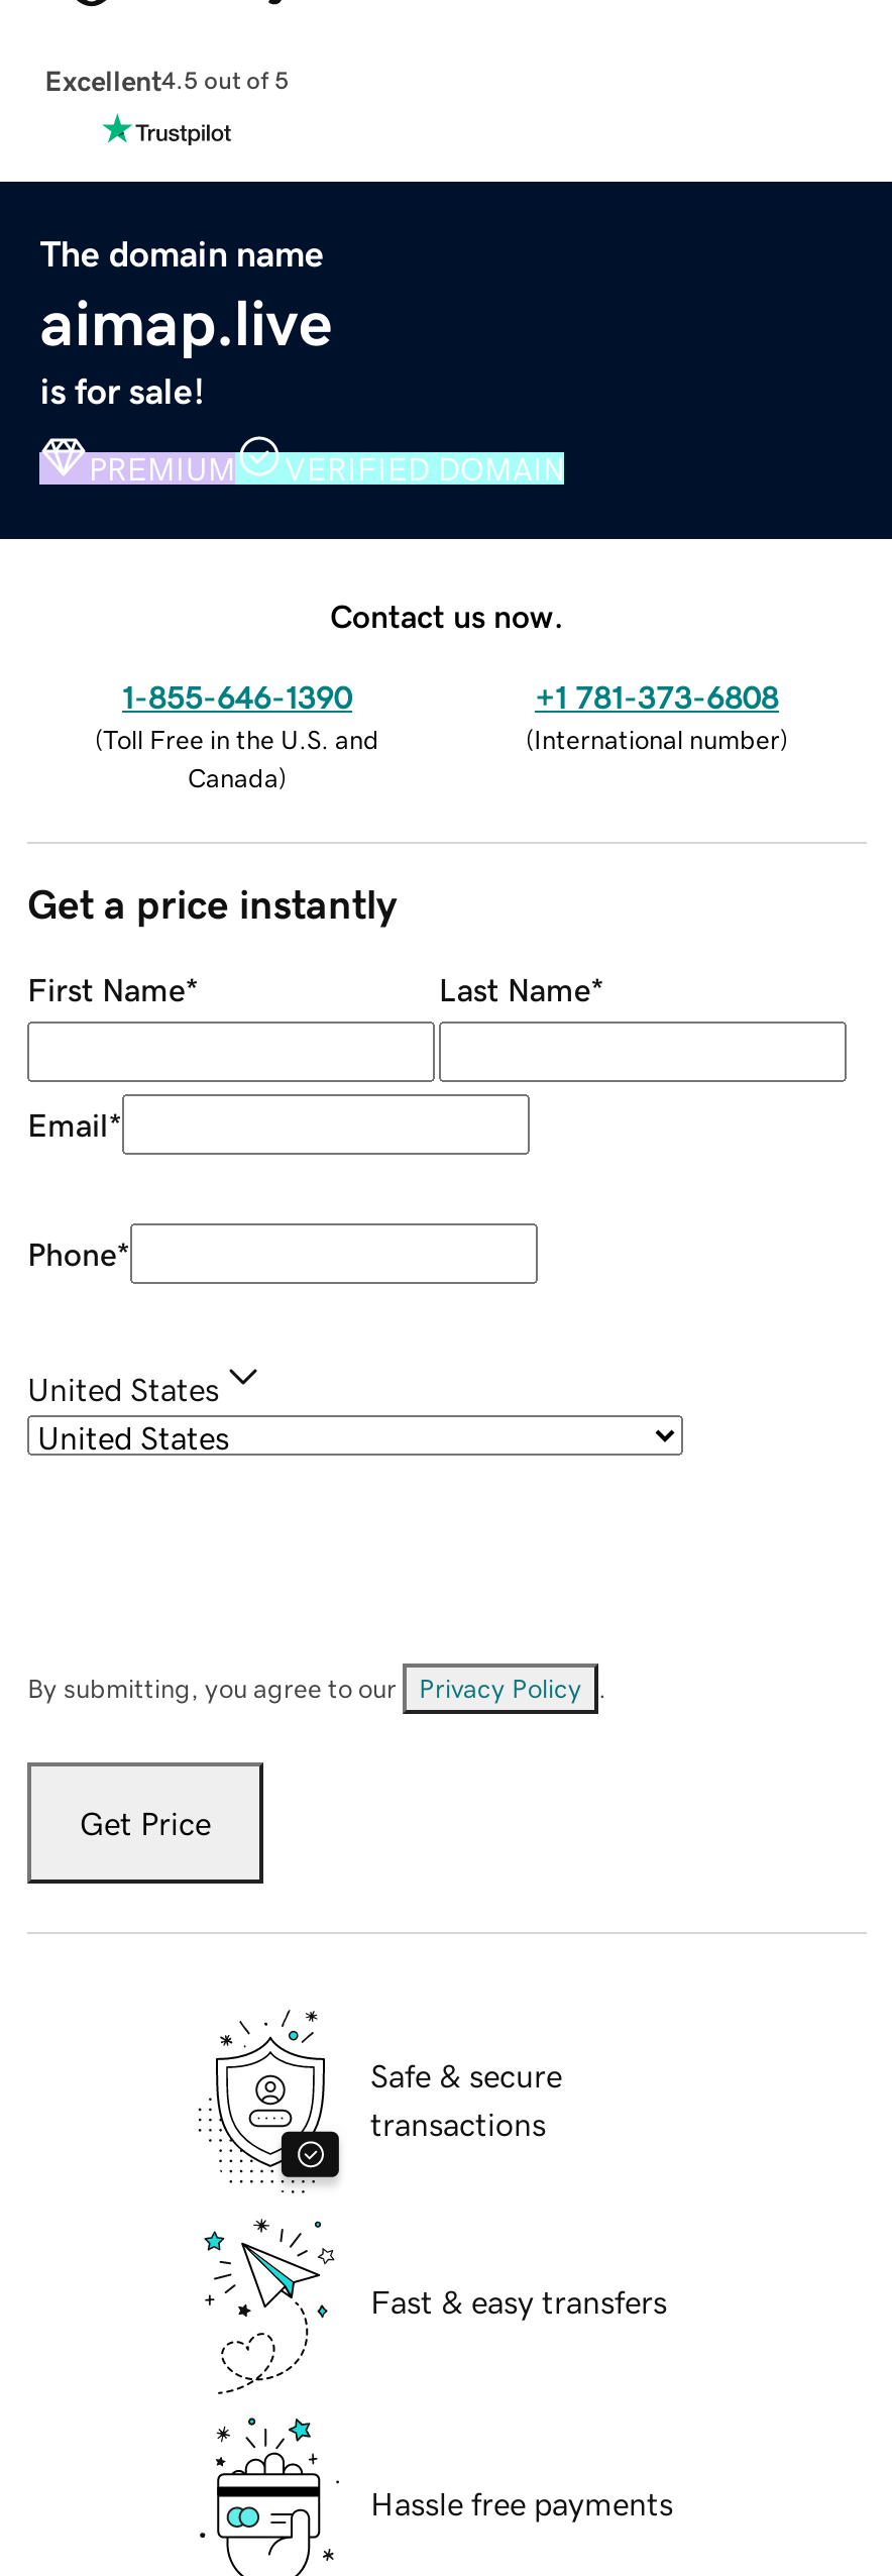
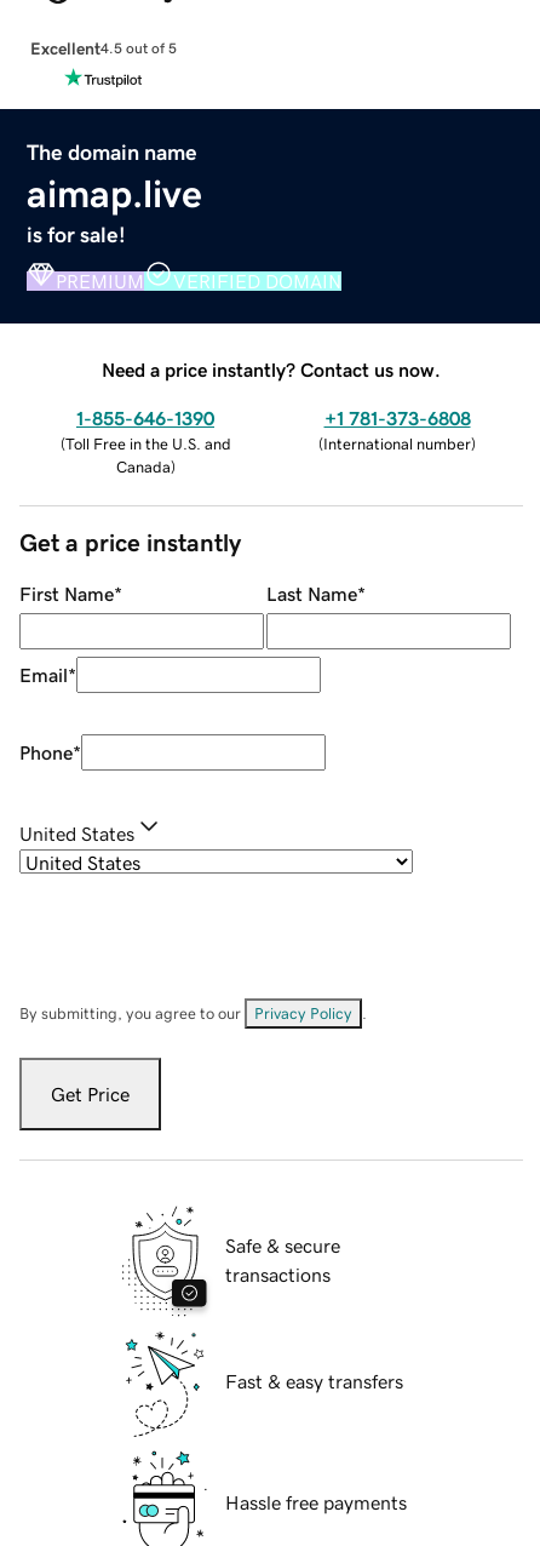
[330,599,564,631] Contact us now. -> [102,359,441,379] Need a price instantly? Contact us now.

